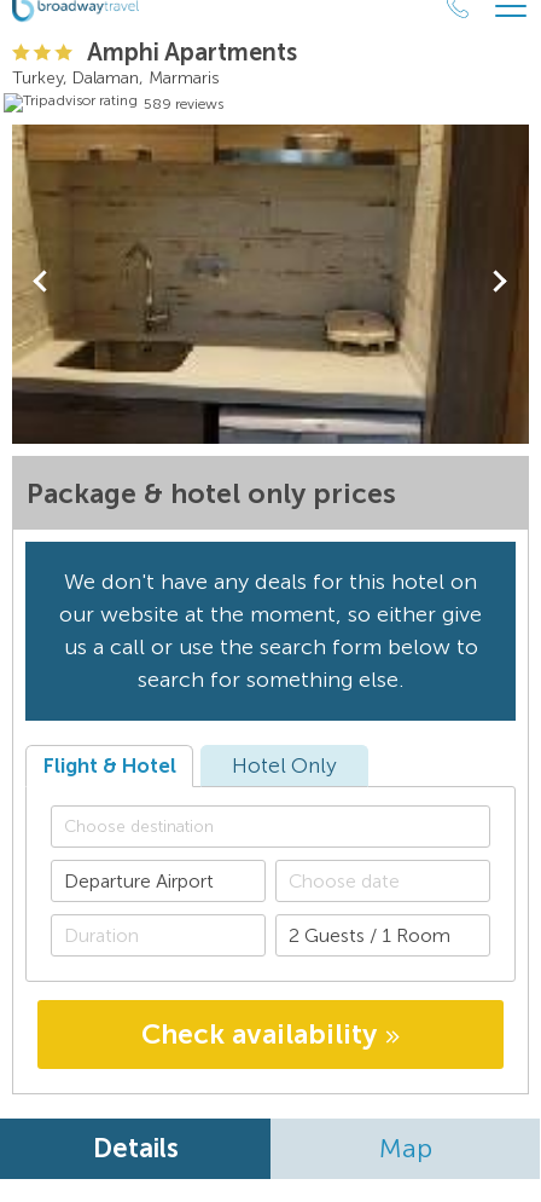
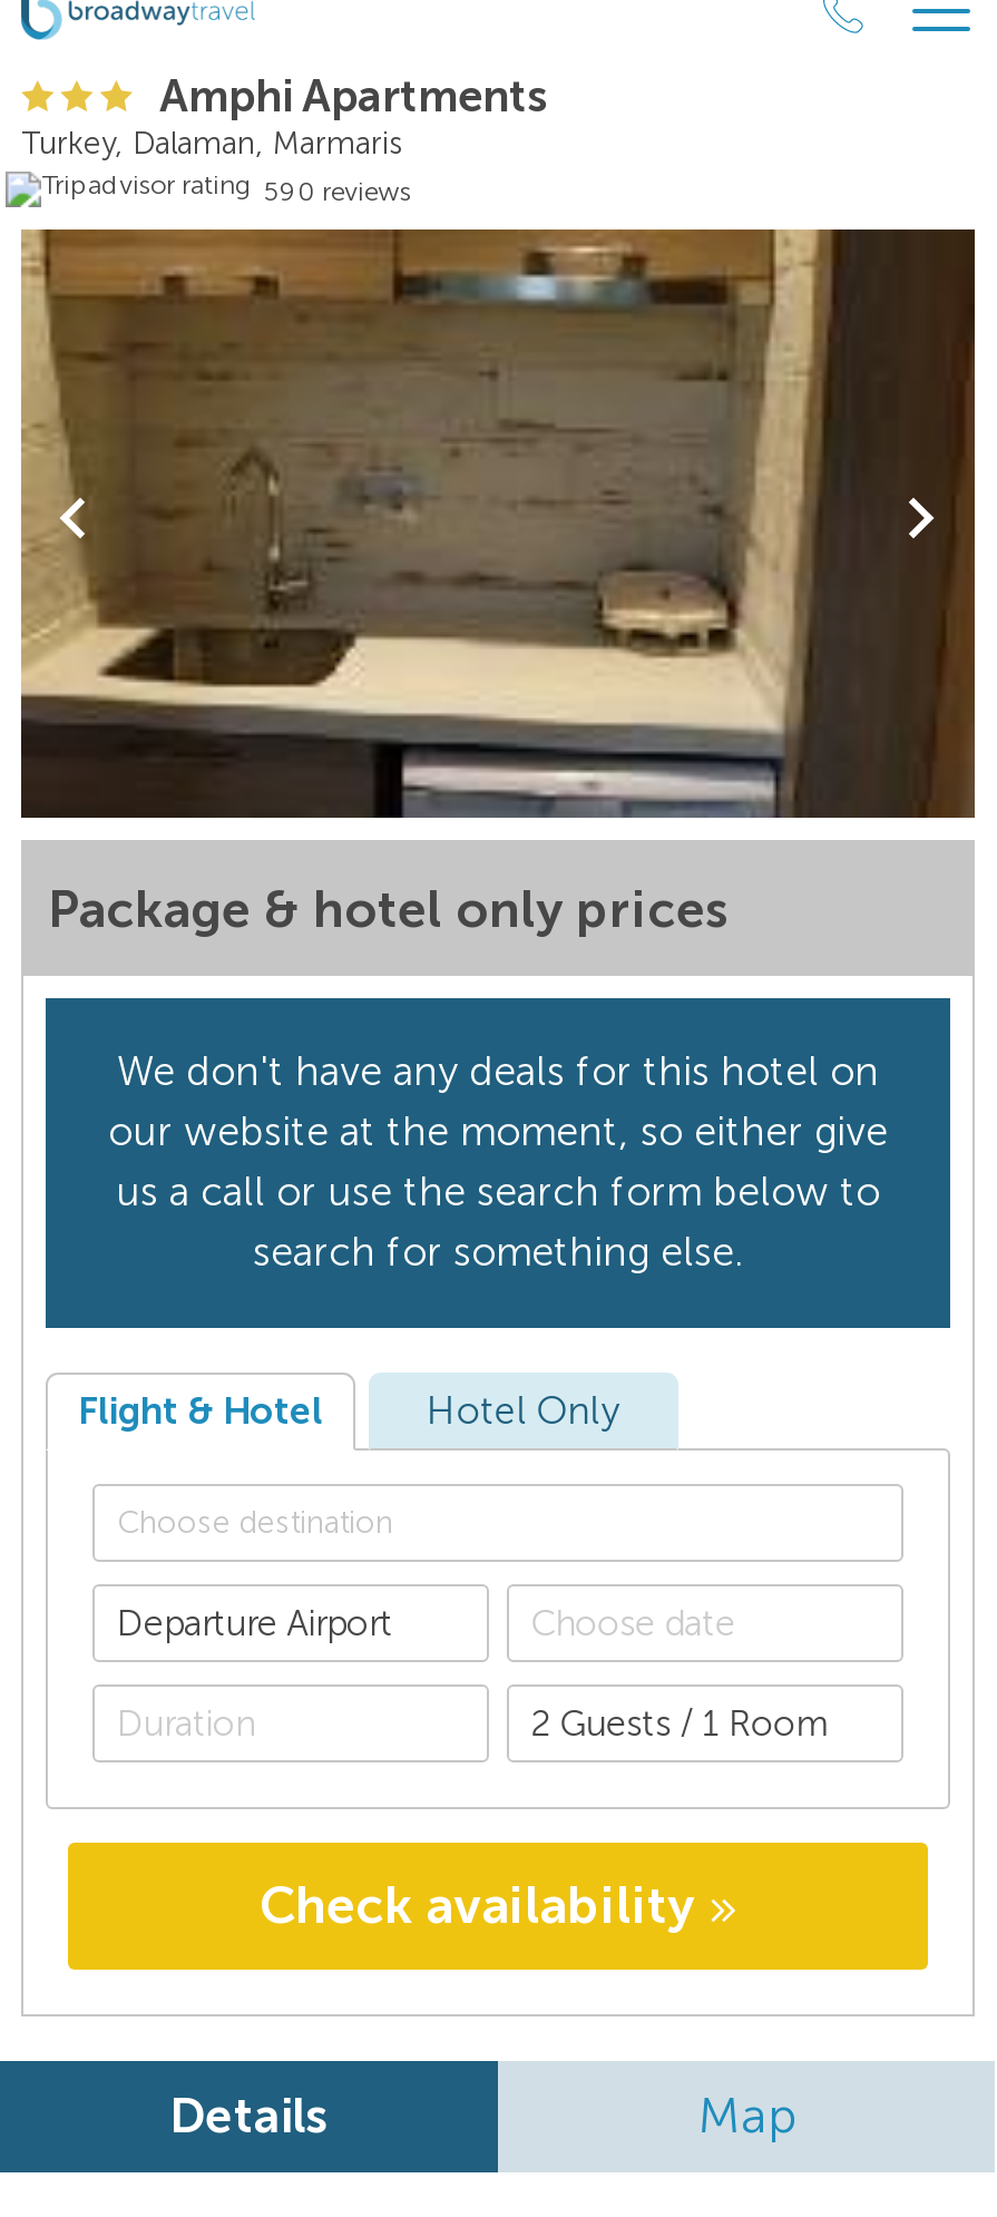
[144,96,223,112] 589 reviews -> [264,176,411,207] 590 reviews

